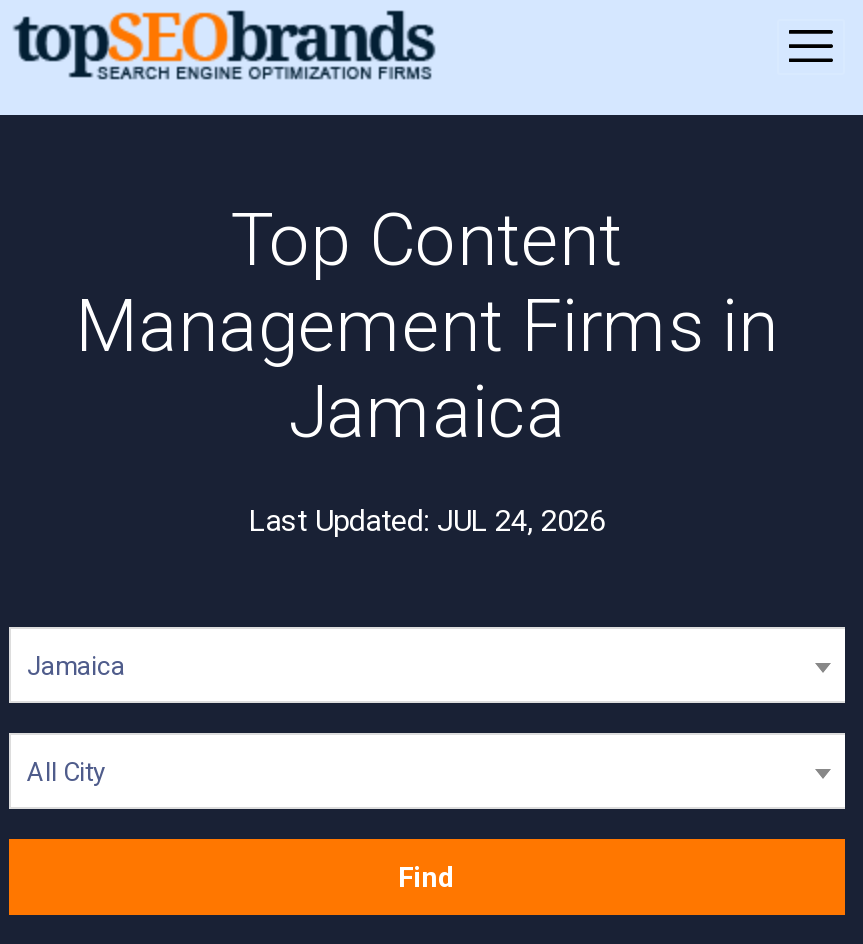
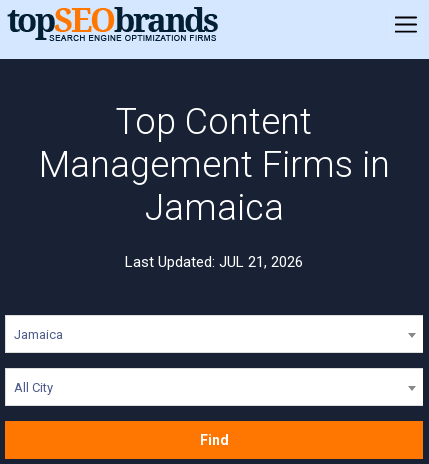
[249,503,605,539] Last Updated: JUL 24, 2026 -> [125,253,303,271] Last Updated: JUL 21, 2026

